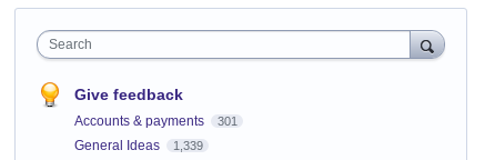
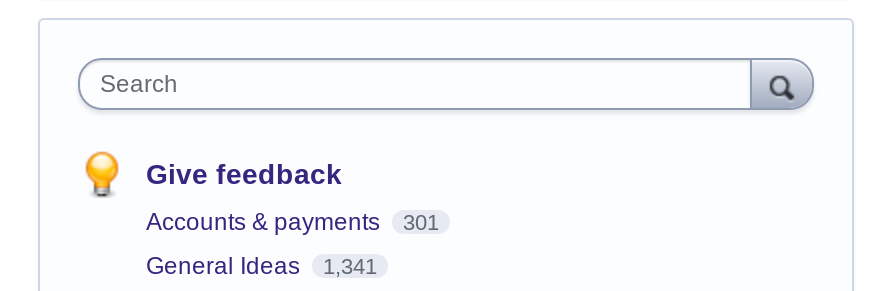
[74,137,203,153] General Ideas 1,339 -> [146,251,377,279] General Ideas 1,341

